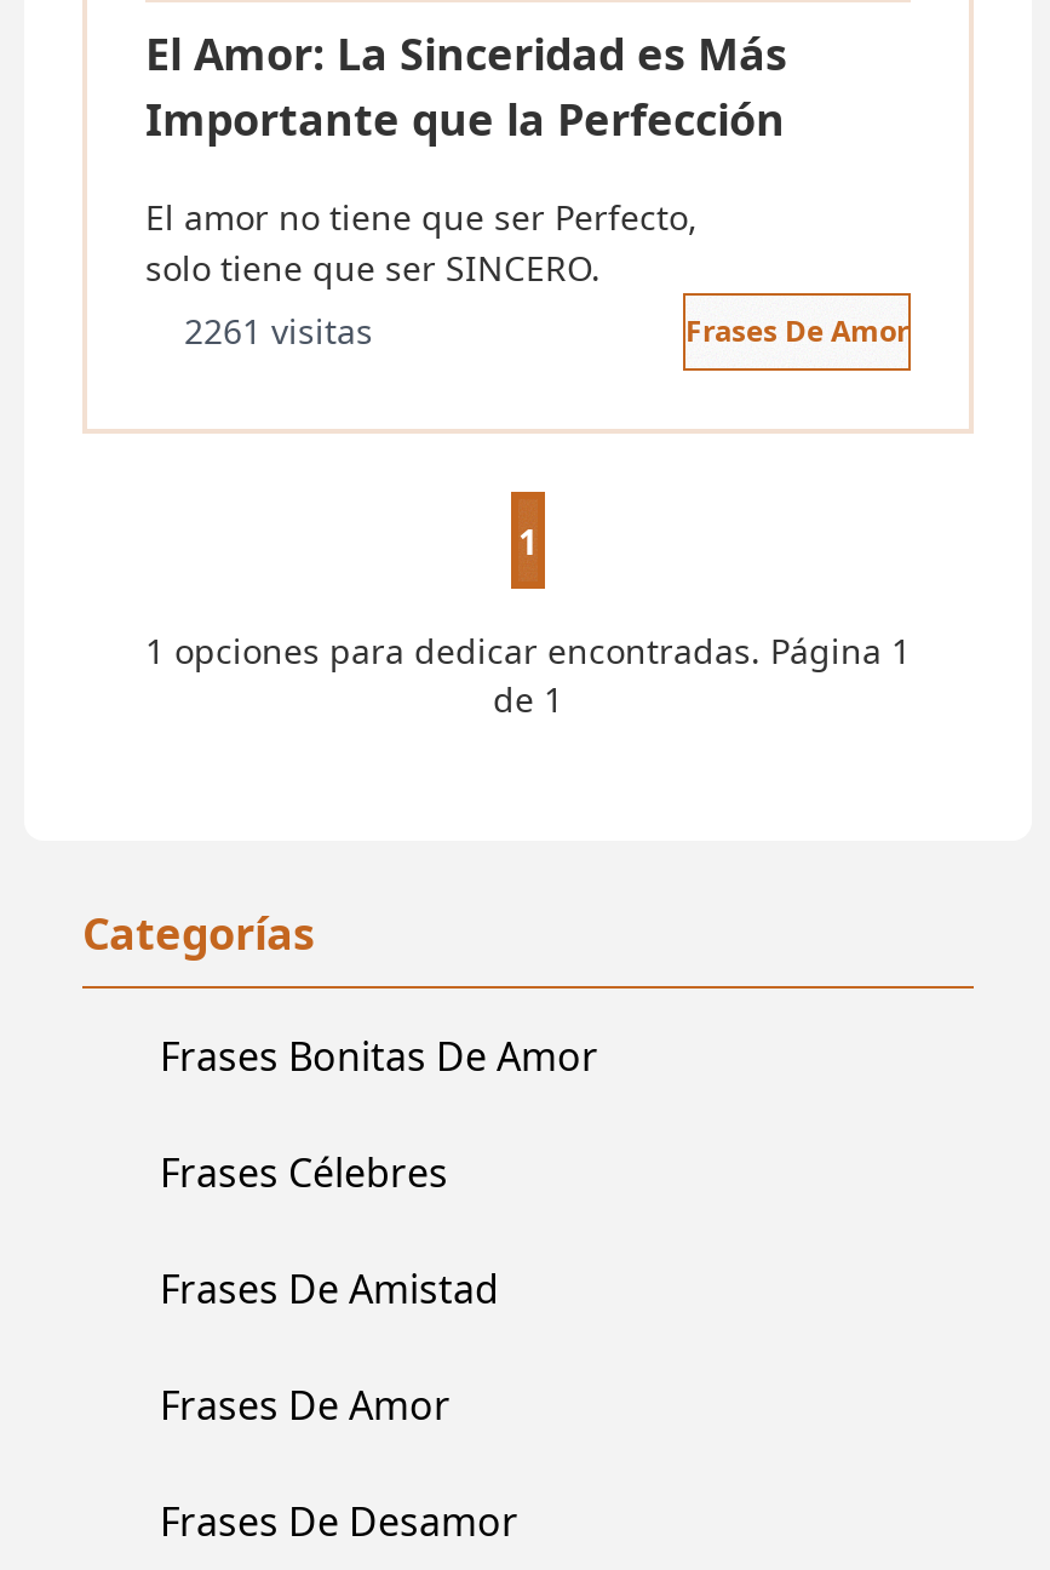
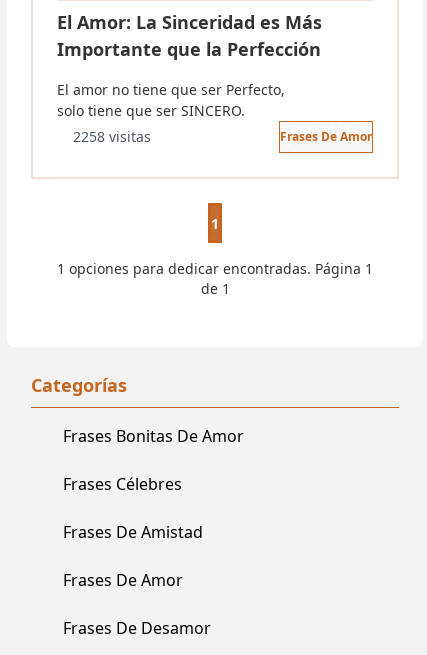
[184,308,373,354] 2261 visitas -> [73,127,151,146] 2258 visitas

